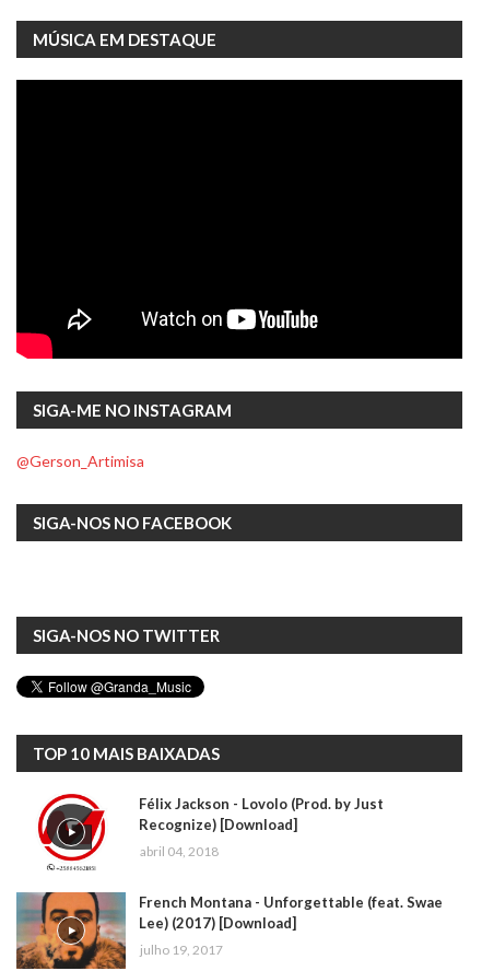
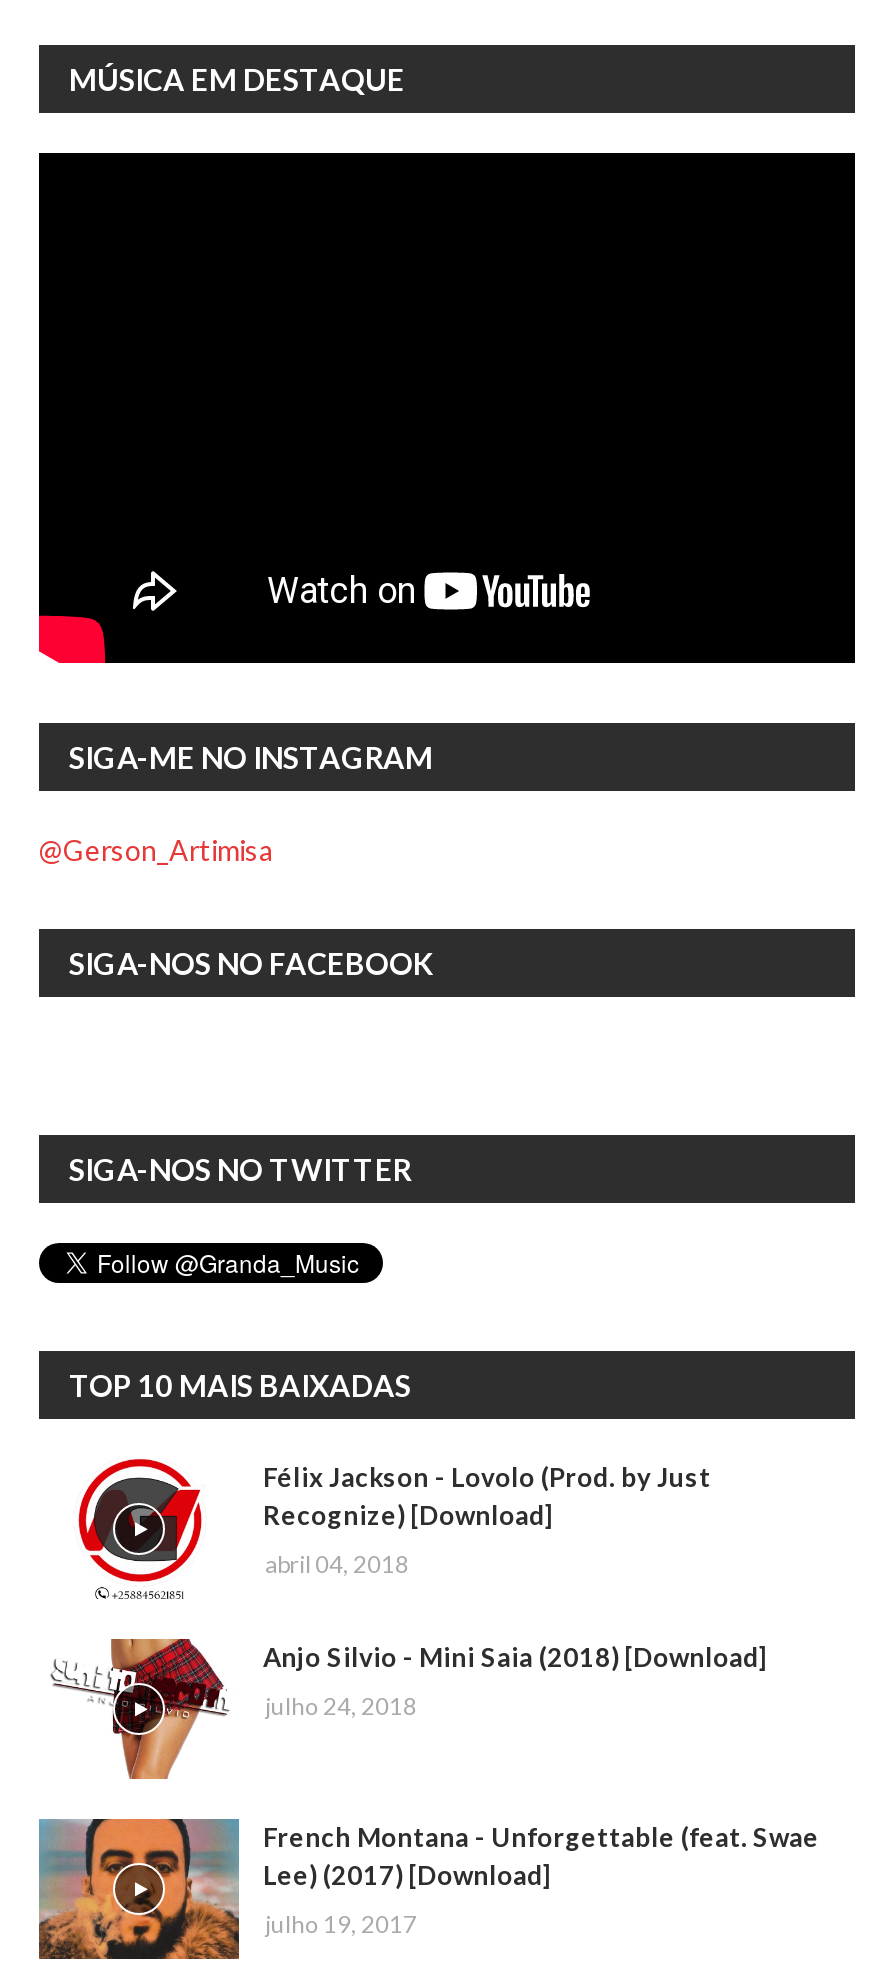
none -> [49,1637,767,1779] [image] | Anjo Silvio - Mini Saia (2018) [Download] | julho 24, 2018

